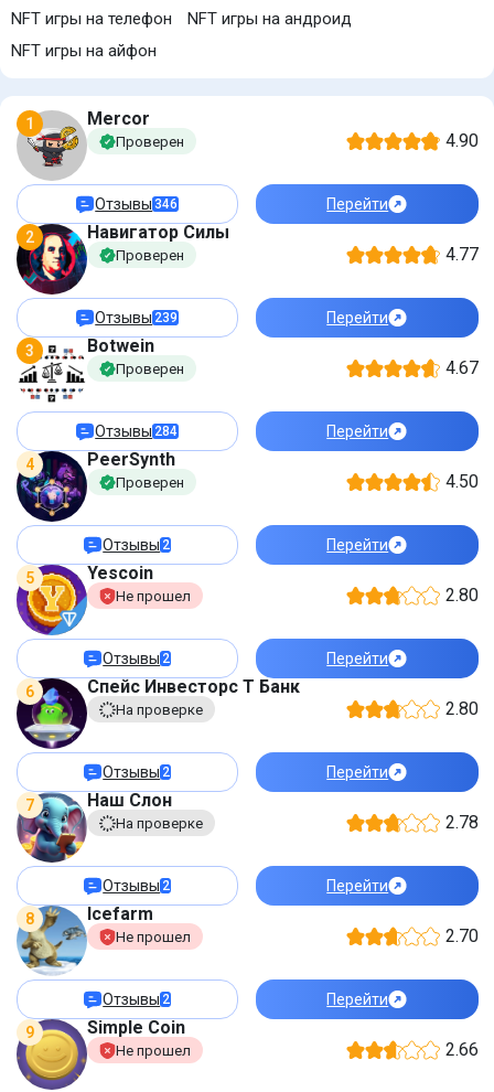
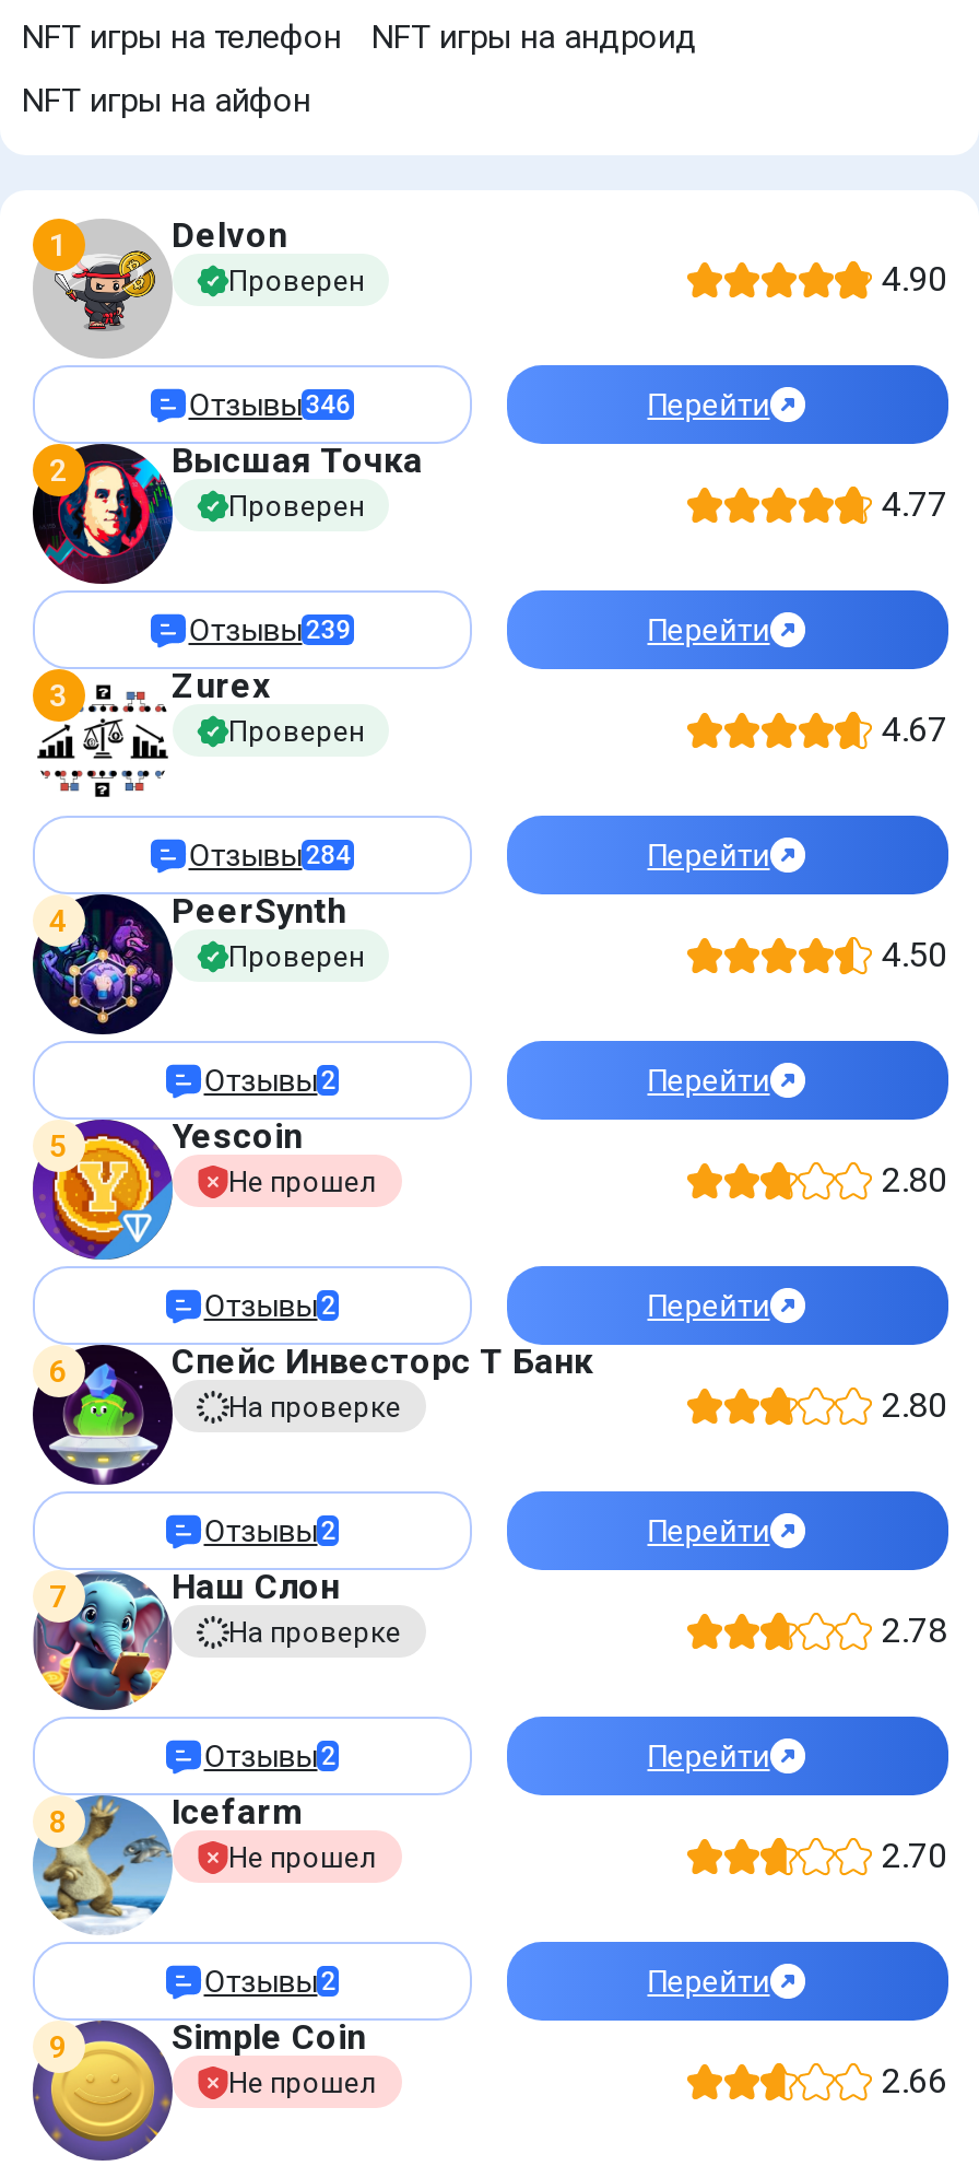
[87,108,149,129] Mercor -> [172,214,287,256] Delvon
[87,222,229,243] Навигатор Силы -> [172,440,423,481] Высшая Точка
[87,335,154,356] Botwein -> [172,665,270,706] Zurex

